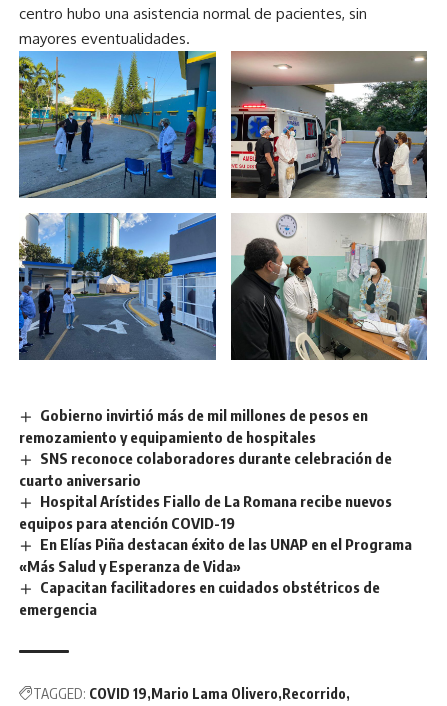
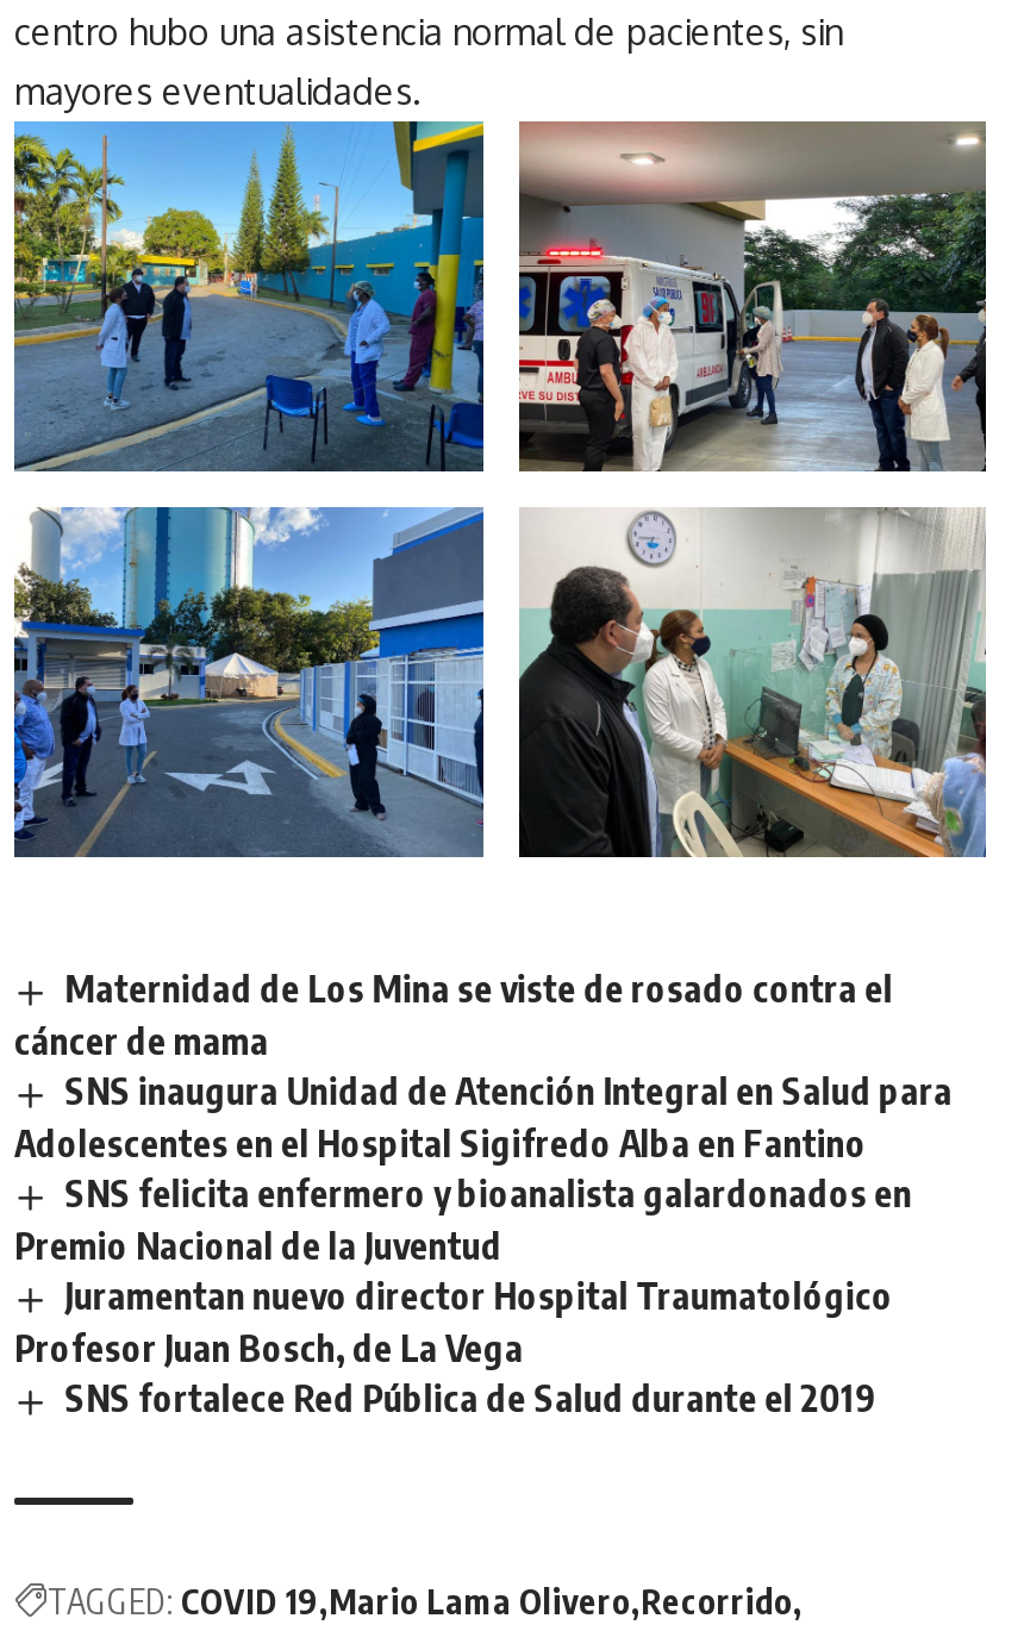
[19,406,412,618] Gobierno invirtió más de mil millones de pesos en | remozamiento y equipamiento de hospitales | SNS reconoce colaboradores durante celebración de | cuarto aniversario | Hospital Arístides Fiallo de La Romana recibe nuevos | equipos para atención COVID-19 | En Elías Piña destacan éxito de las UNAP en el Programa | «Más Salud y Esperanza de Vida» | Capacitan facilitadores en cuidados obstétricos de | emergencia -> [14,967,953,1419] Maternidad de Los Mina se viste de rosado contra el | cáncer de mama | SNS inaugura Unidad de Atención Integral en Salud para | Adolescentes en el Hospital Sigifredo Alba en Fantino | SNS felicita enfermero y bioanalista galardonados en | Premio Nacional de la Juventud | Juramentan nuevo director Hospital Traumatológico | Profesor Juan Bosch, de La Vega | SNS fortalece Red Pública de Salud durante el 2019

